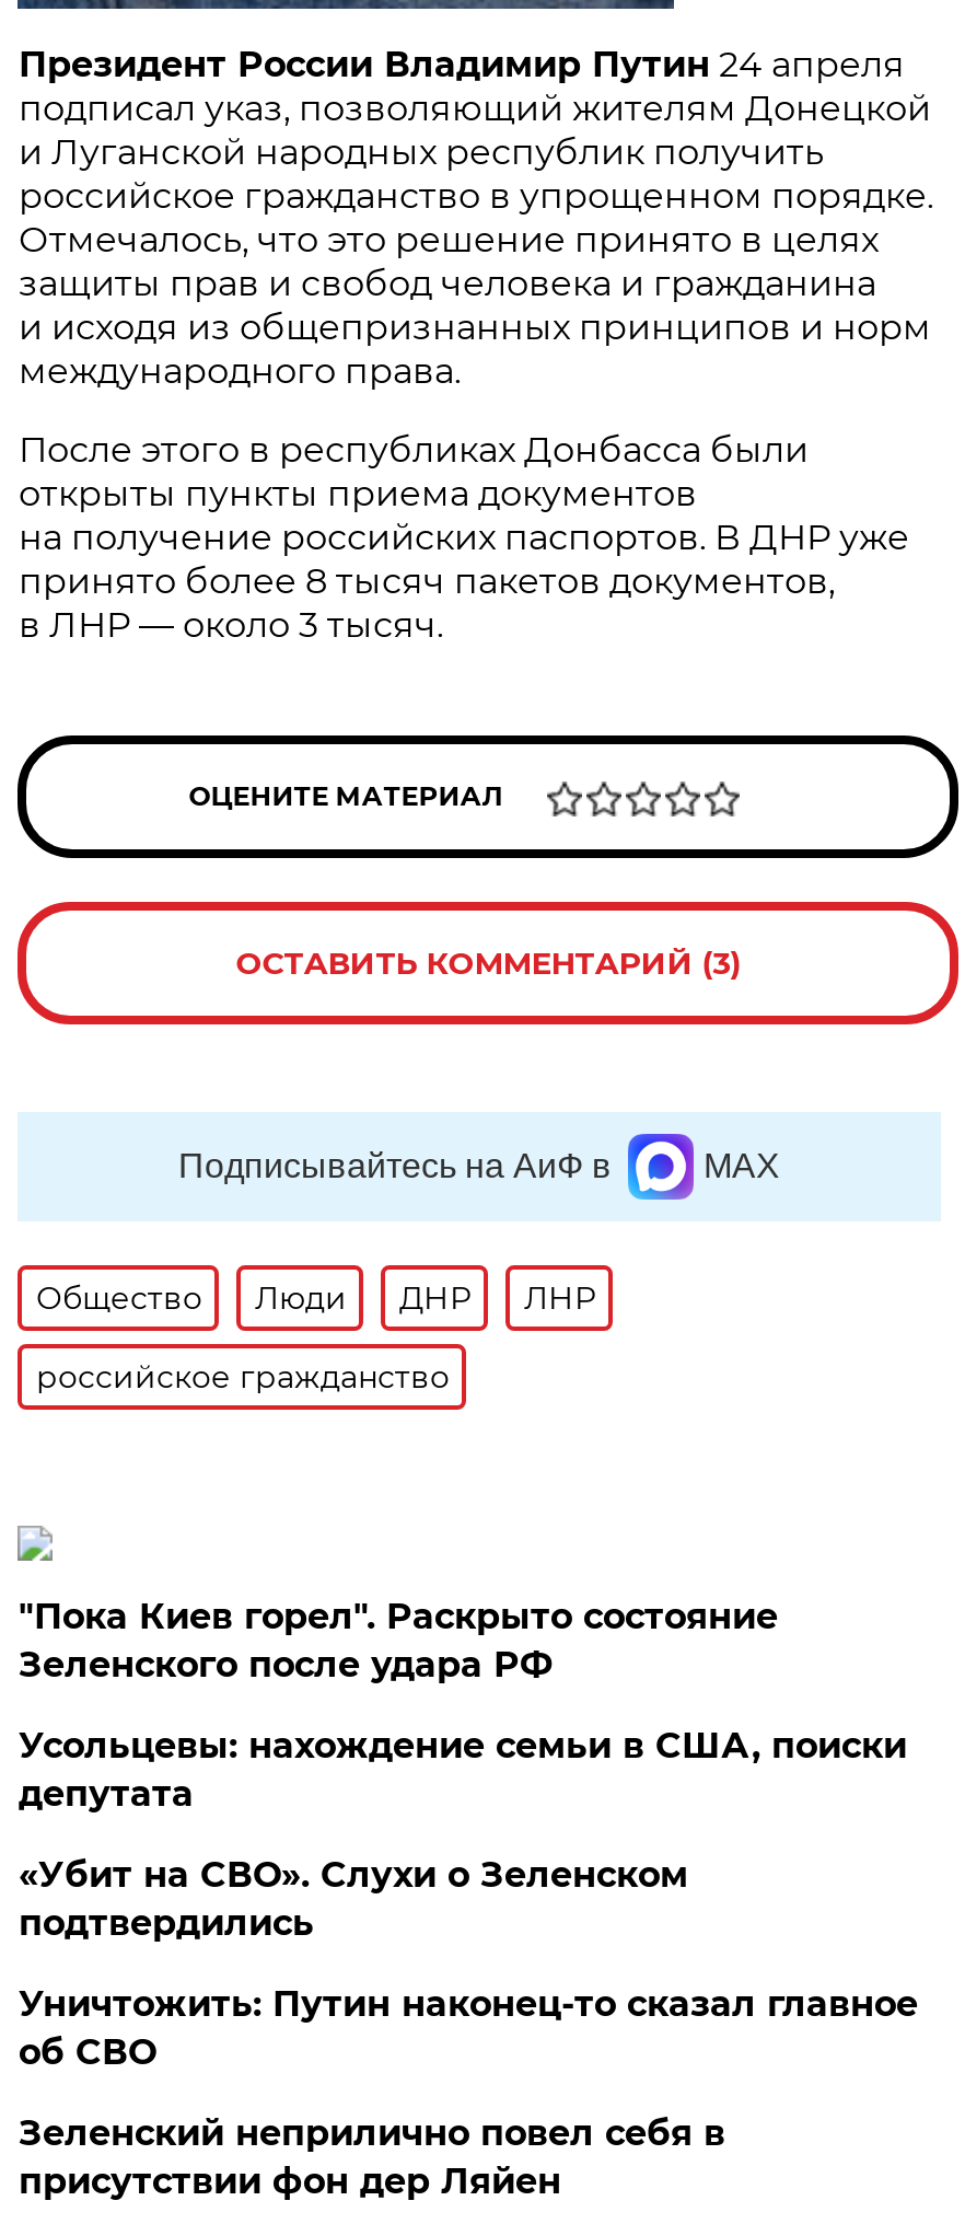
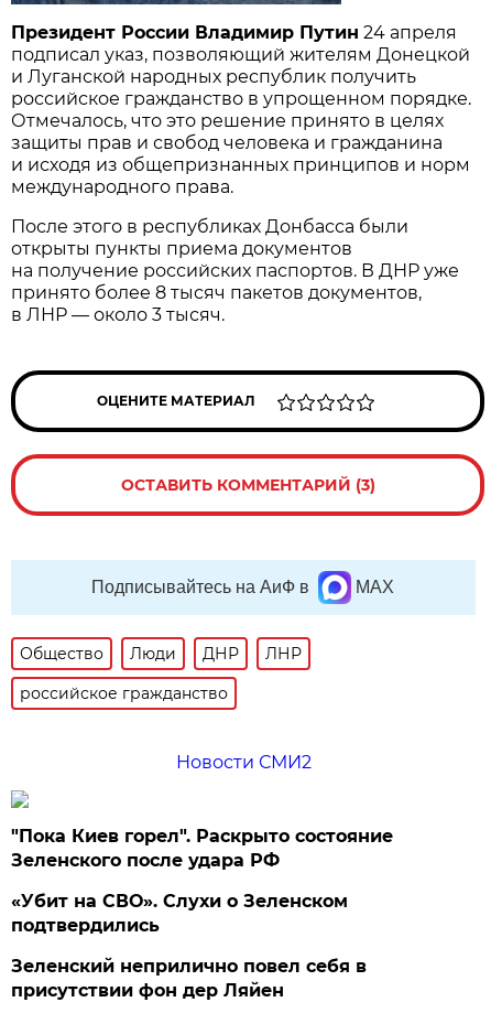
none -> [176,752,311,773] Новости СМИ2
moved [18,1596,778,1686] -> [11,826,393,871]: "Пока Киев горел". Раскрыто состояние | Зеленского после удара РФ
[18,1726,907,1815] Усольцевы: нахождение семьи в США, поиски | депутата -> none
[18,1984,918,2074] Уничтожить: Путин наконец-то сказал главное | об СВО -> none

